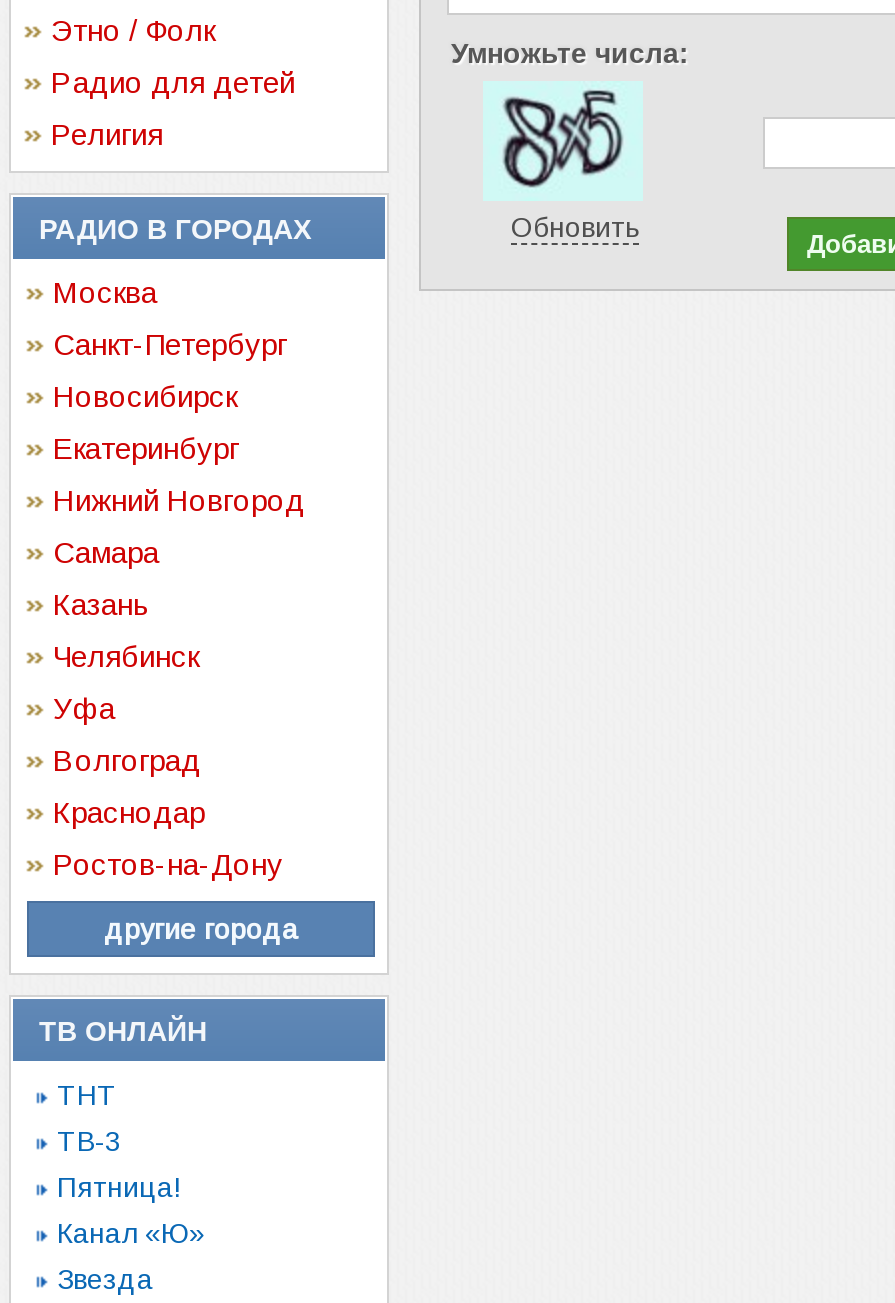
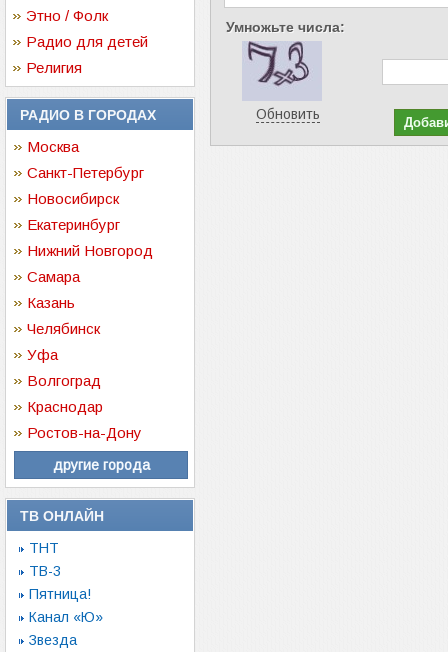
[483,81,643,201] [image] -> [242,40,322,101] [image]

